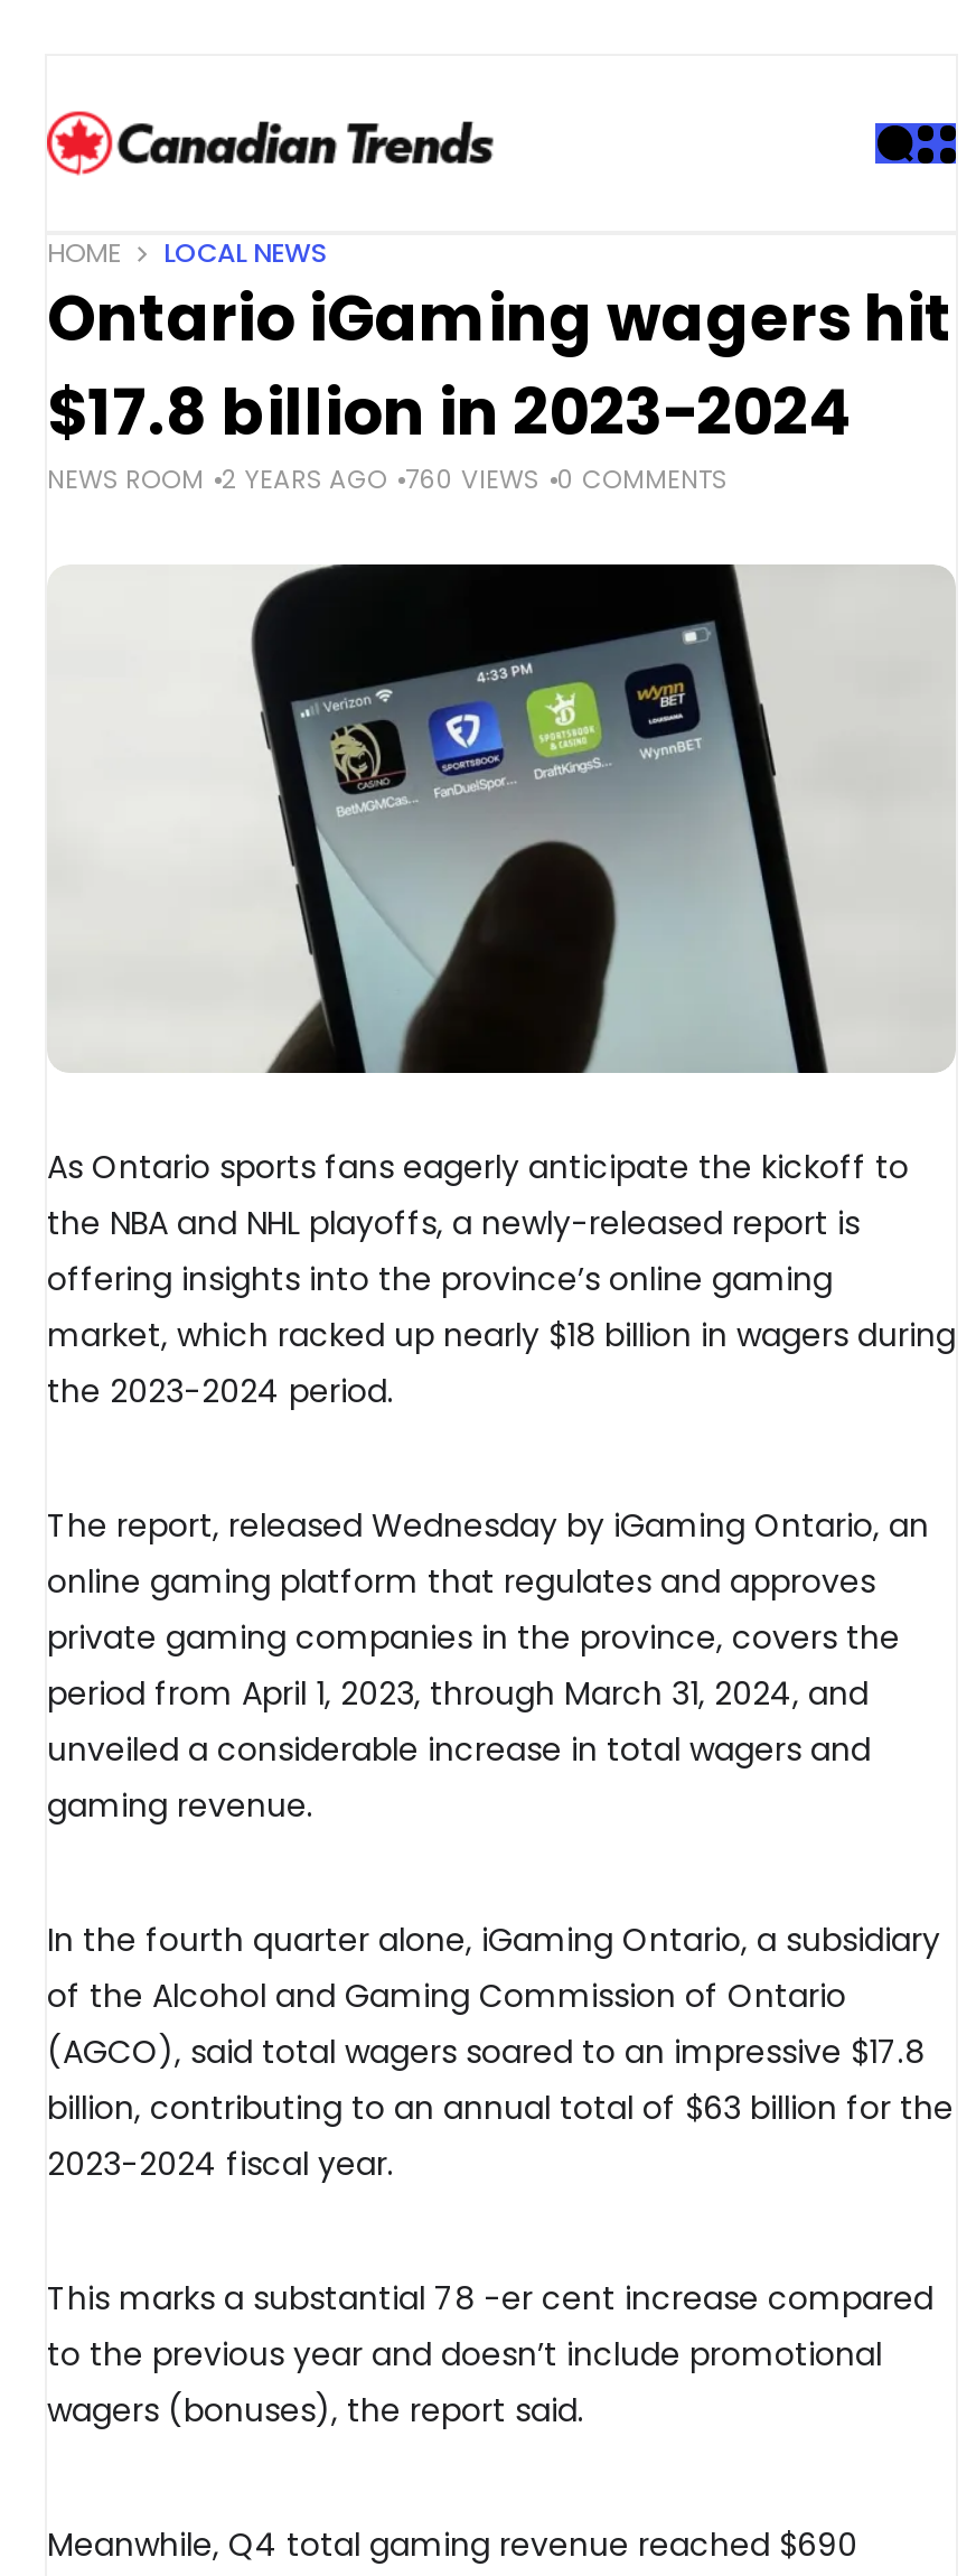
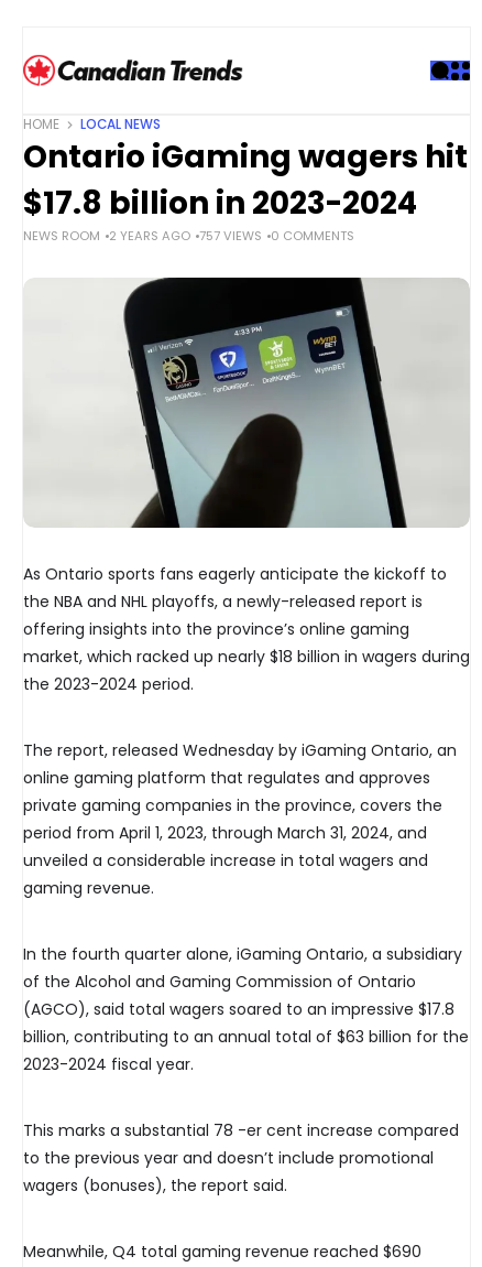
[47,461,728,497] NEWS ROOM 2 YEARS AGO 760 VIEWS 0 COMMENTS -> [23,227,354,245] NEWS ROOM 2 YEARS AGO 757 VIEWS 0 COMMENTS

